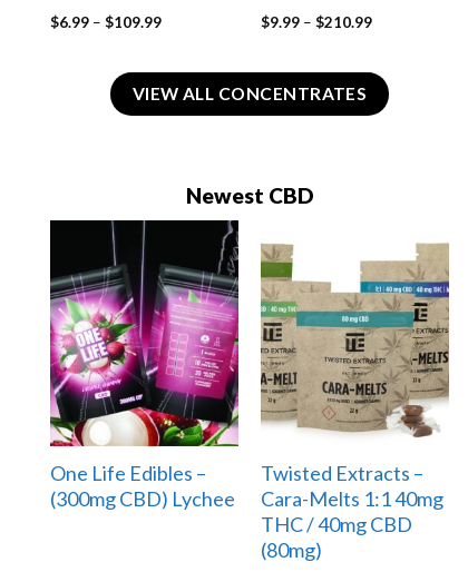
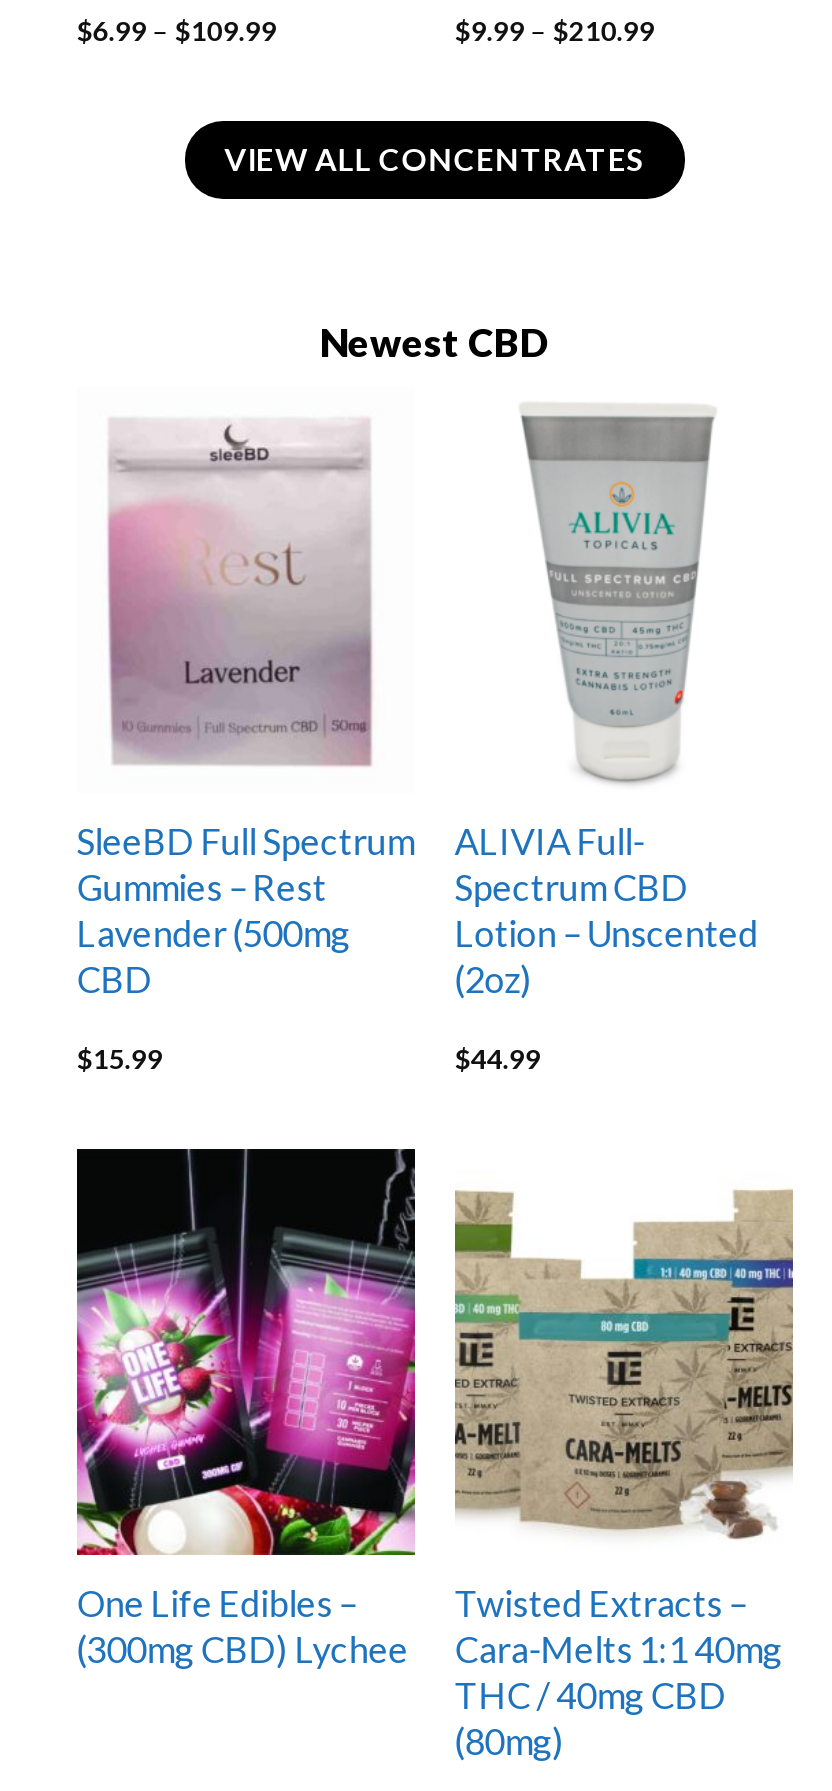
none -> [77,419,415,1074] [image] | SleeBD Full Spectrum | Gummies – Rest | Lavender (500mg | CBD | $15.99
none -> [455,405,759,1074] [image] | ALIVIA Full- | Spectrum CBD | Lotion – Unscented | (2oz) | $44.99

